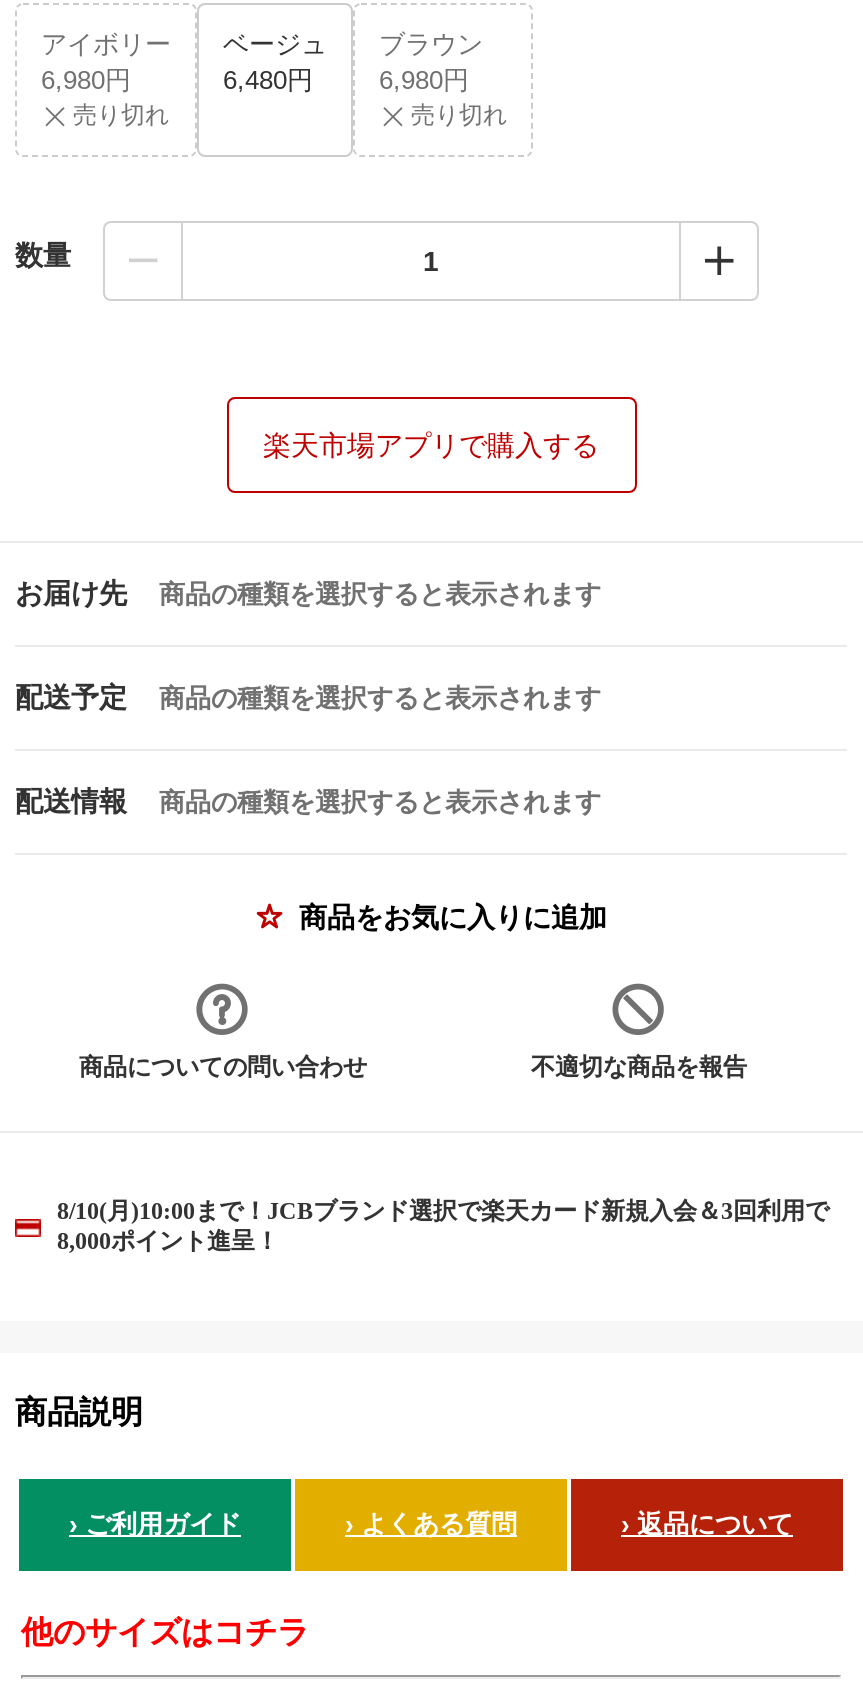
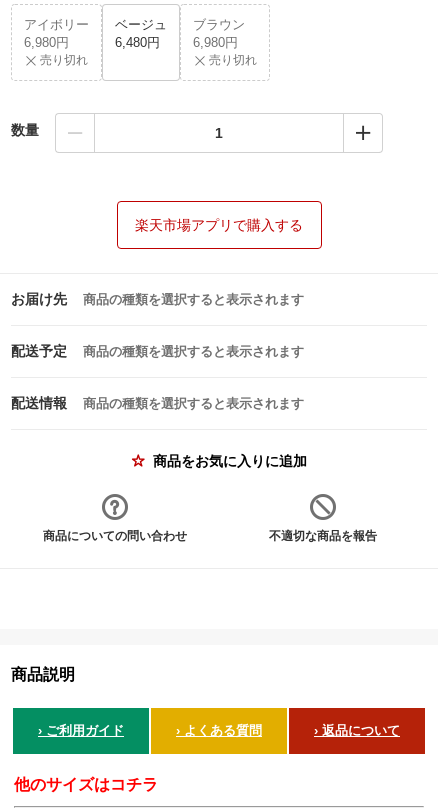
[57,1197,829,1255] 8/10(月)10:00まで！JCBブランド選択で楽天カード新規入会＆3回利用で | 8,000ポイント進呈！ -> none

